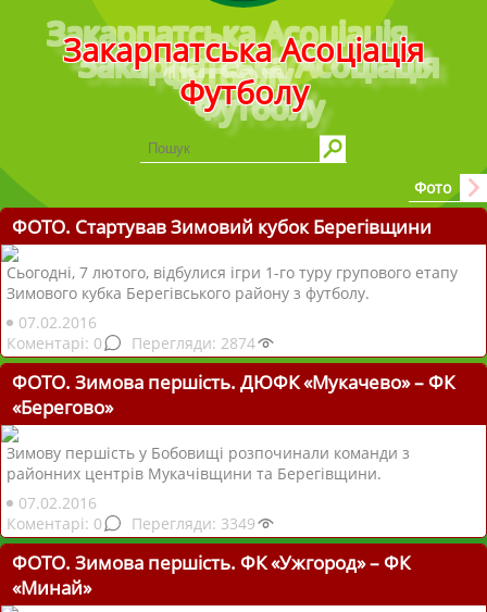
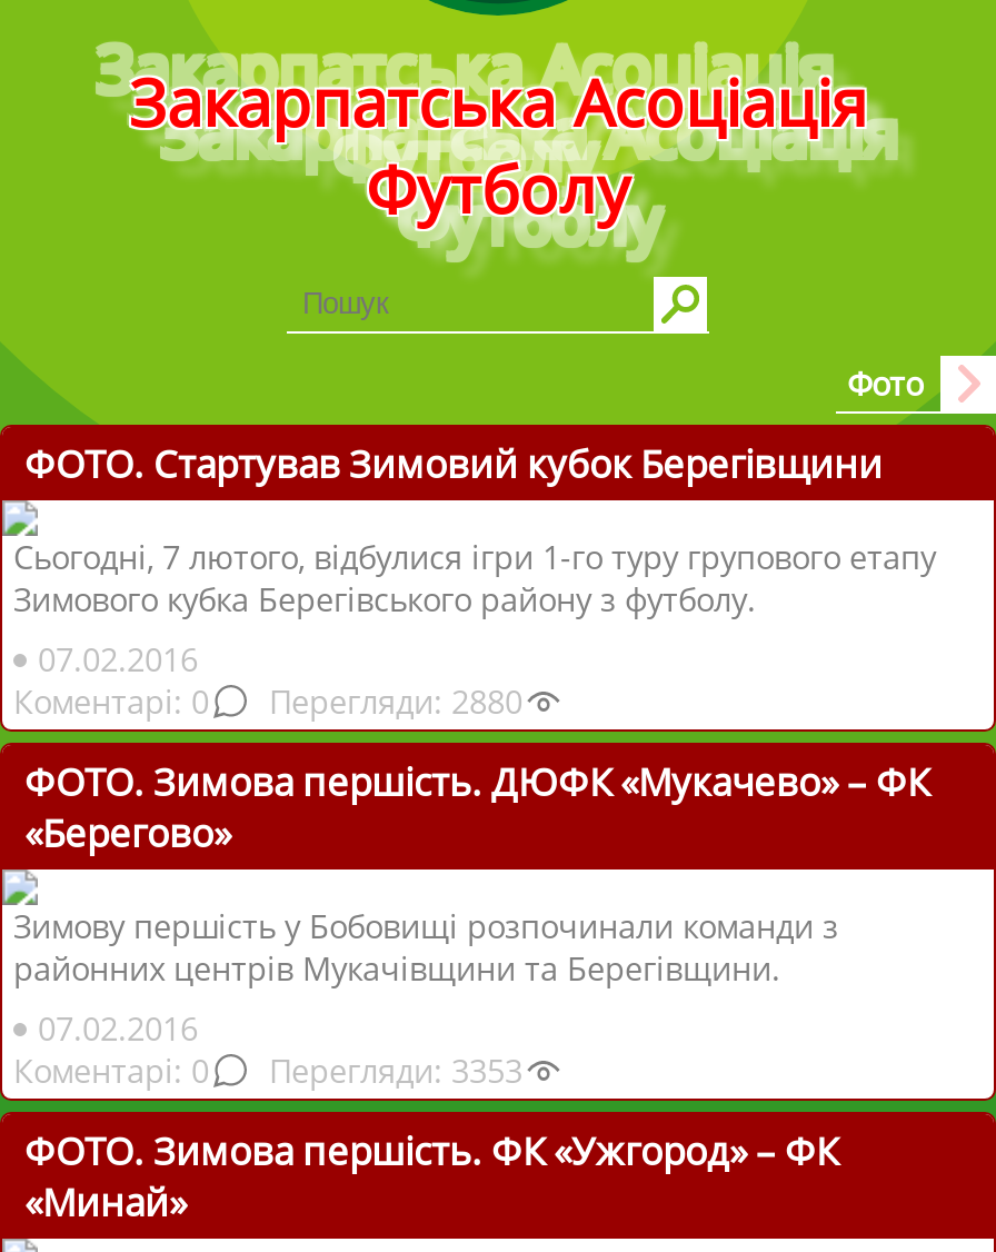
[221,332,255,353] 2874 -> [451,680,522,722] 2880
[221,513,255,533] 3349 -> [451,1049,522,1091] 3353

